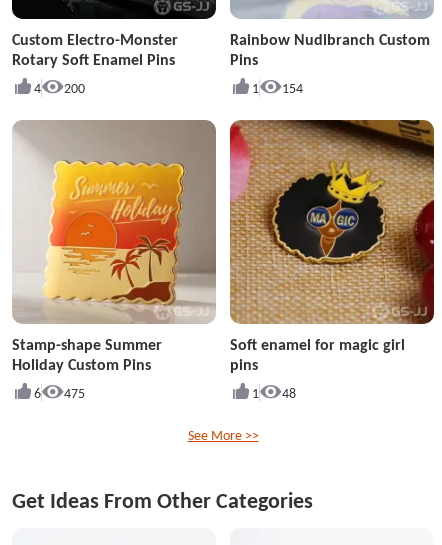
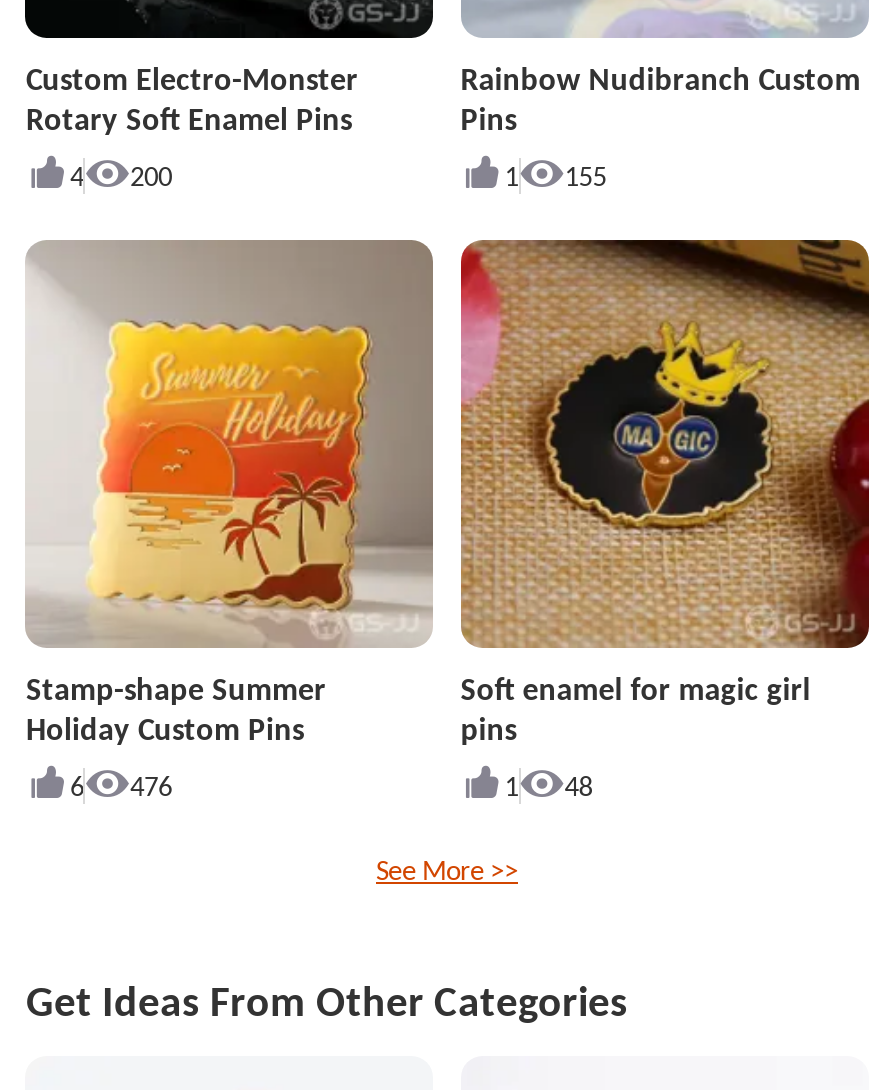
[252,79,303,97] 1 154 -> [504,158,606,194] 1 155
[34,384,85,402] 6 475 -> [70,767,172,803] 6 476

